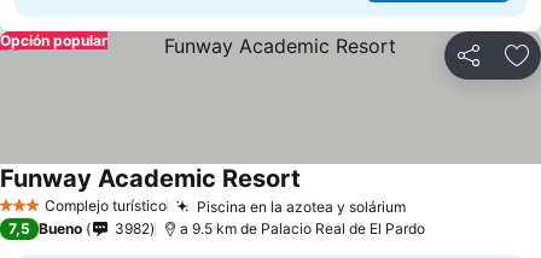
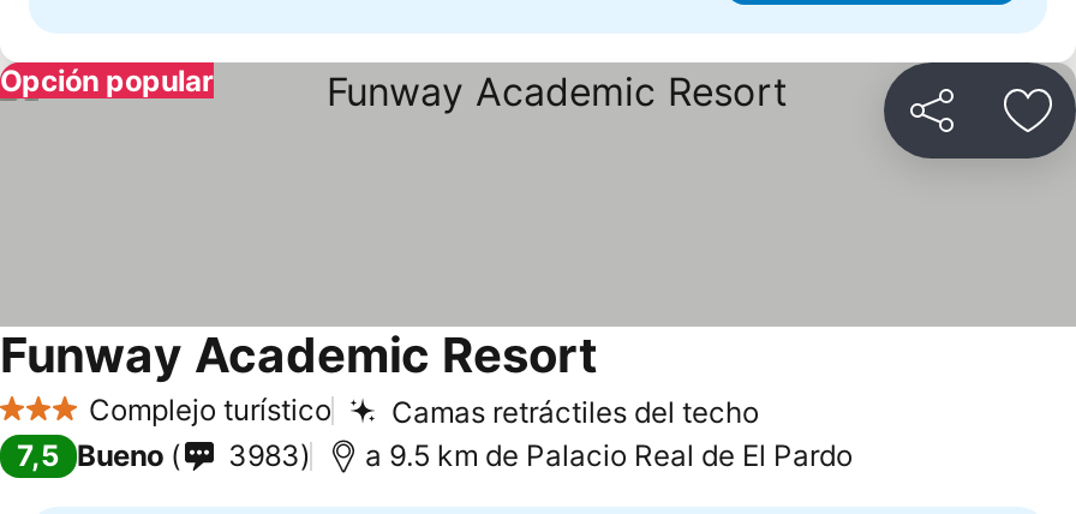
[197,197,406,215] Piscina en la azotea y solárium -> [391,393,759,429] Camas retráctiles del techo
[115,219,150,238] 3982 -> [228,437,300,473] 3983

